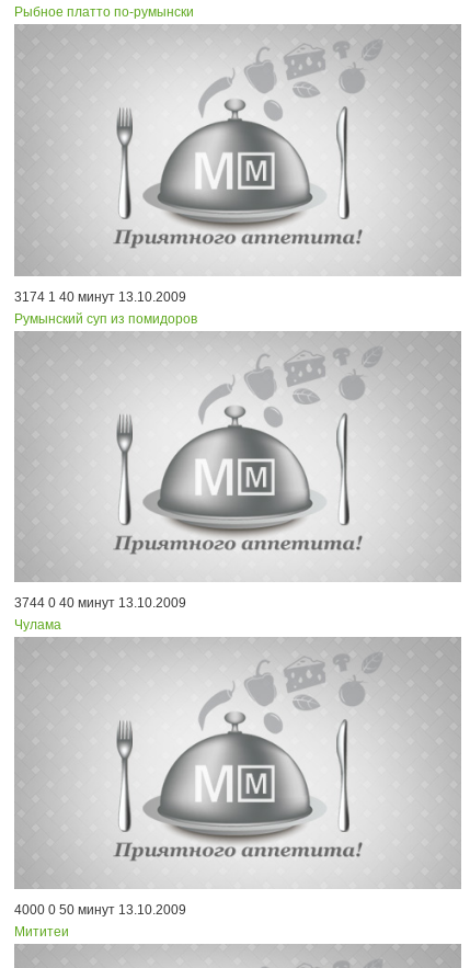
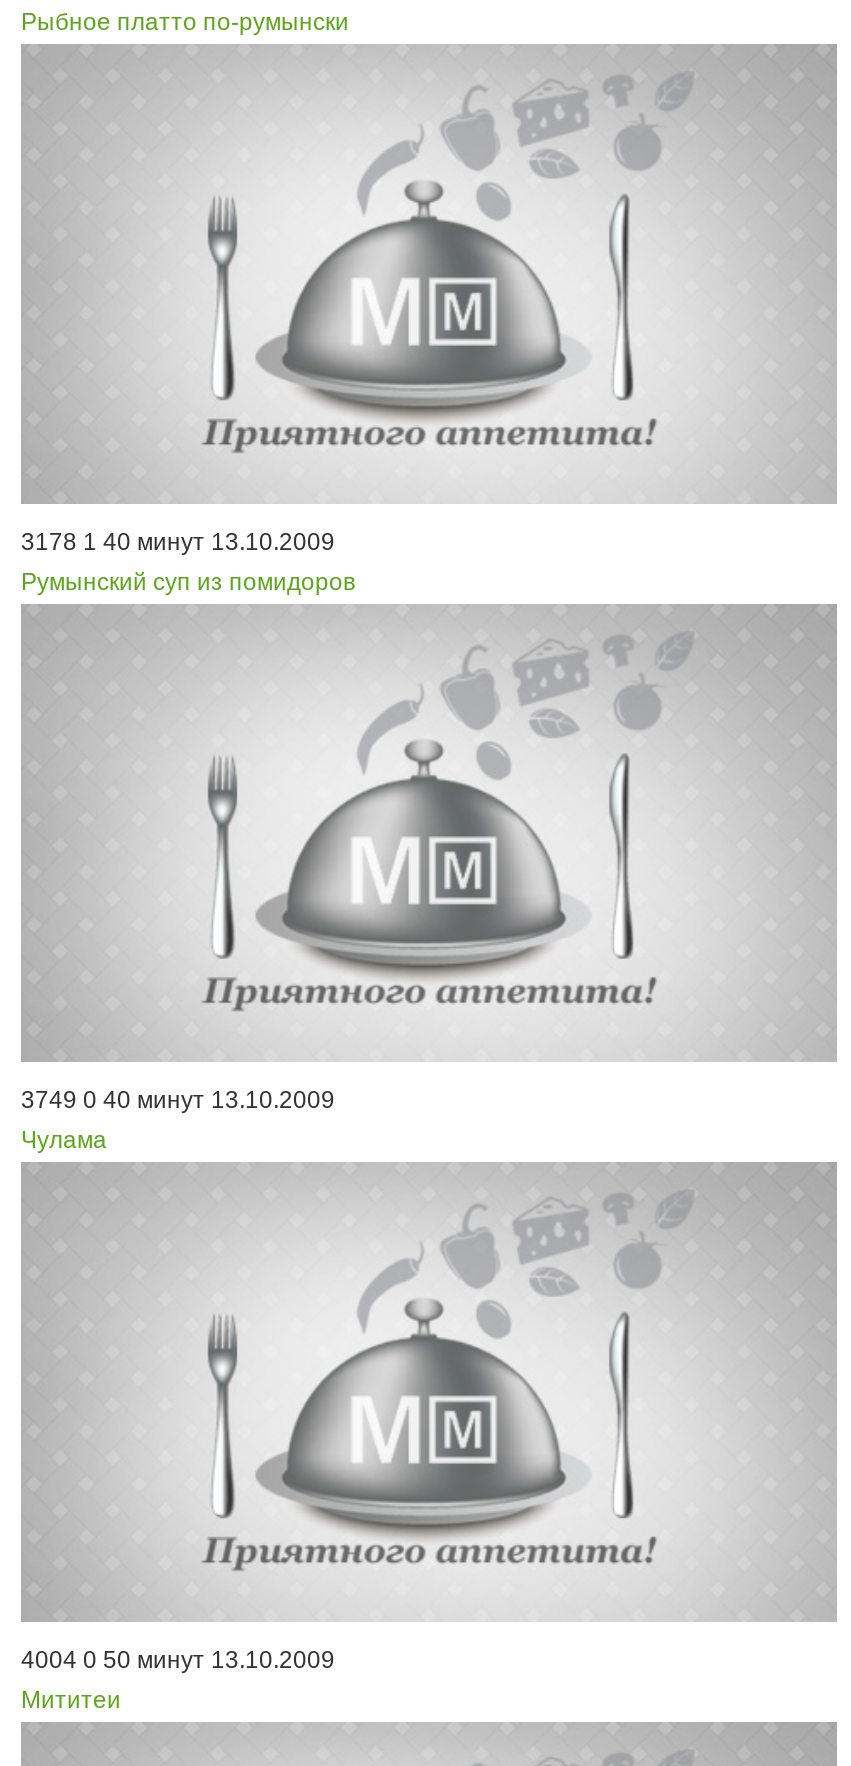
[14,289,186,305] 3174 1 40 минут 13.10.2009 -> [21,528,335,556] 3178 1 40 минут 13.10.2009
[14,596,186,611] 3744 0 40 минут 13.10.2009 -> [21,1087,335,1115] 3749 0 40 минут 13.10.2009
[14,902,186,917] 4000 0 50 минут 13.10.2009 -> [21,1646,335,1674] 4004 0 50 минут 13.10.2009

